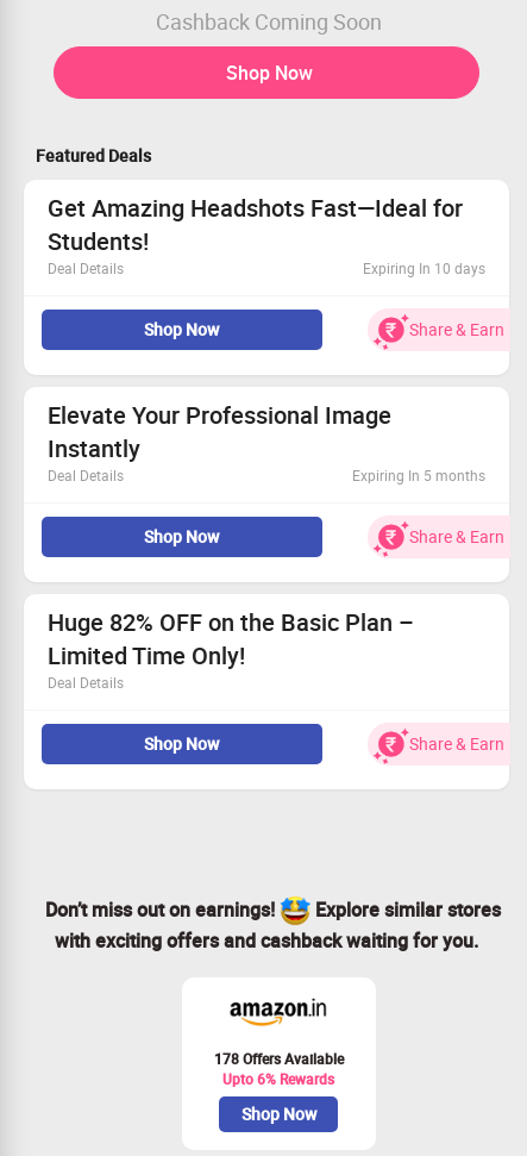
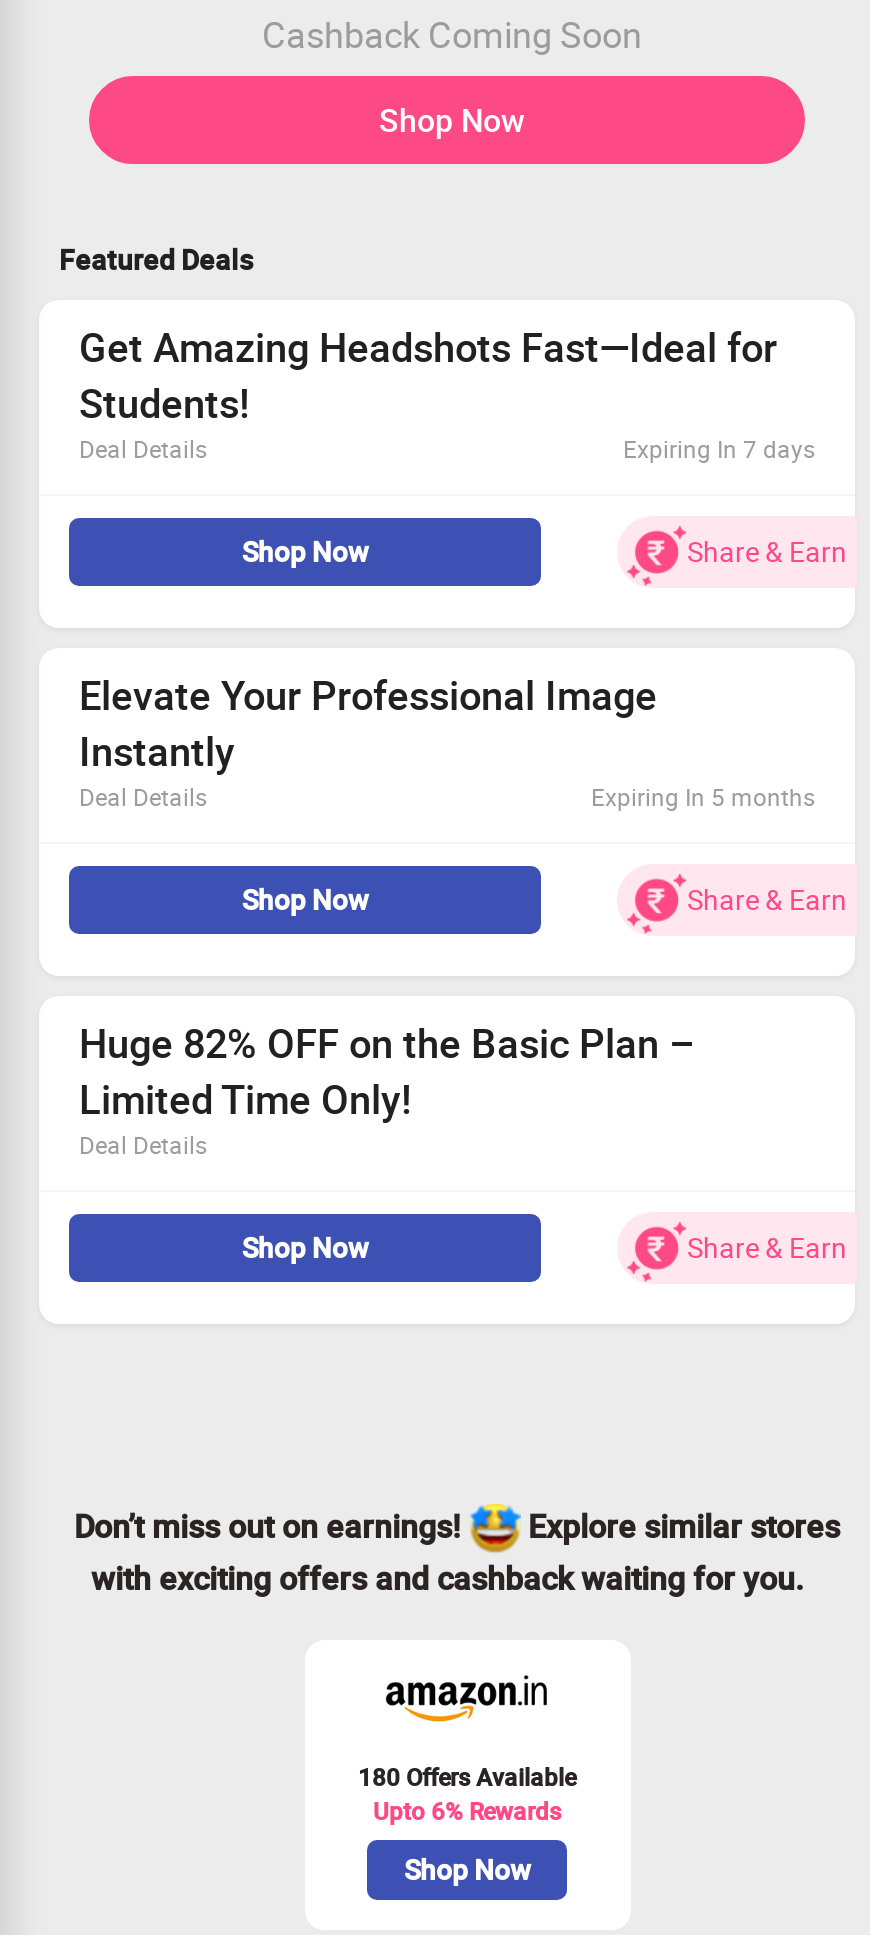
[363,258,485,277] Expiring In 10 days -> [623,432,815,464] Expiring In 7 days
[214,1049,343,1068] 178 Offers Available -> [358,1760,576,1792] 180 Offers Available

